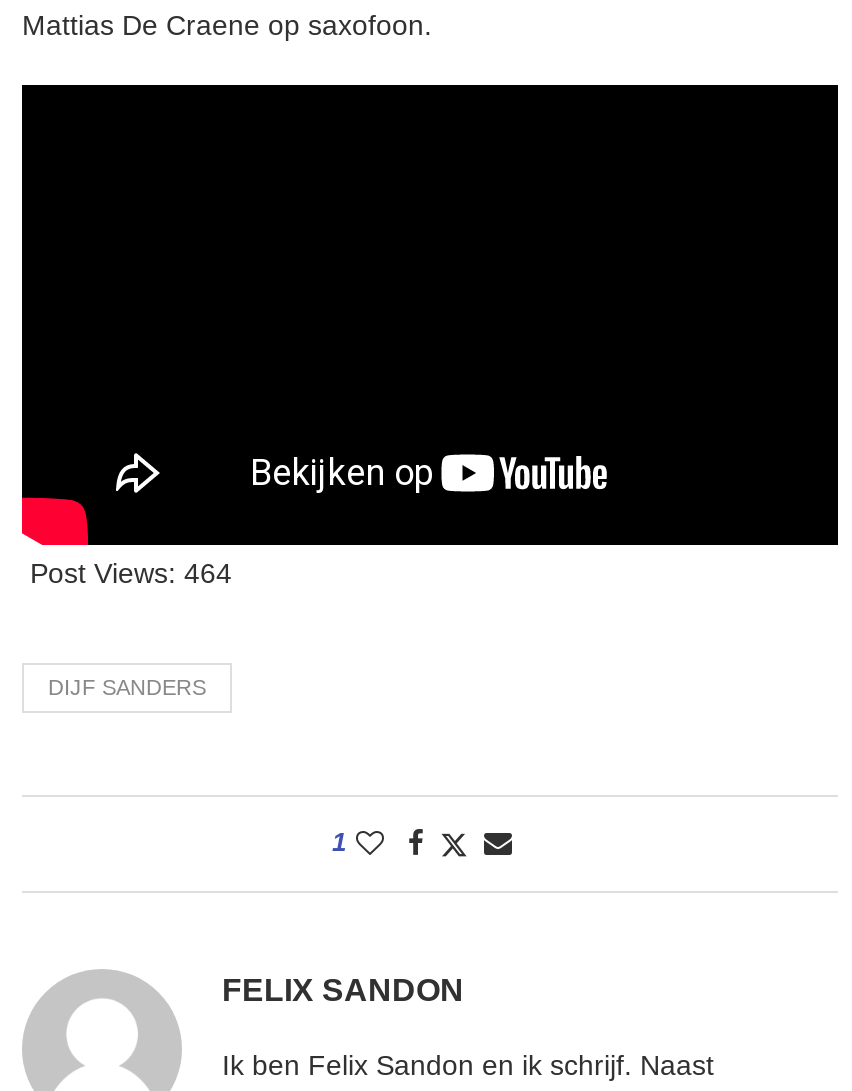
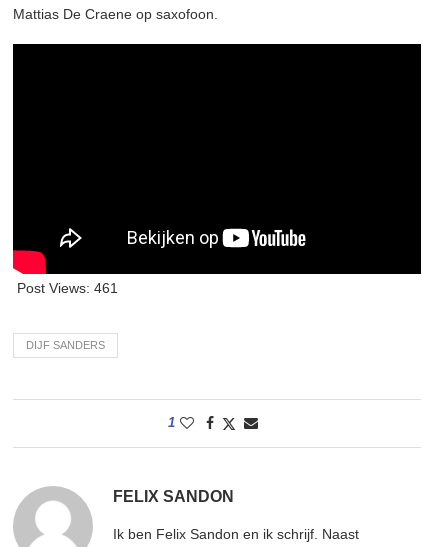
[30,557,232,589] Post Views: 464 -> [17,280,118,296] Post Views: 461

